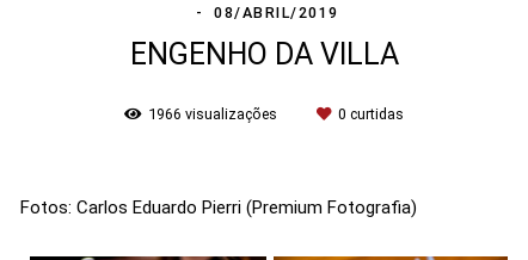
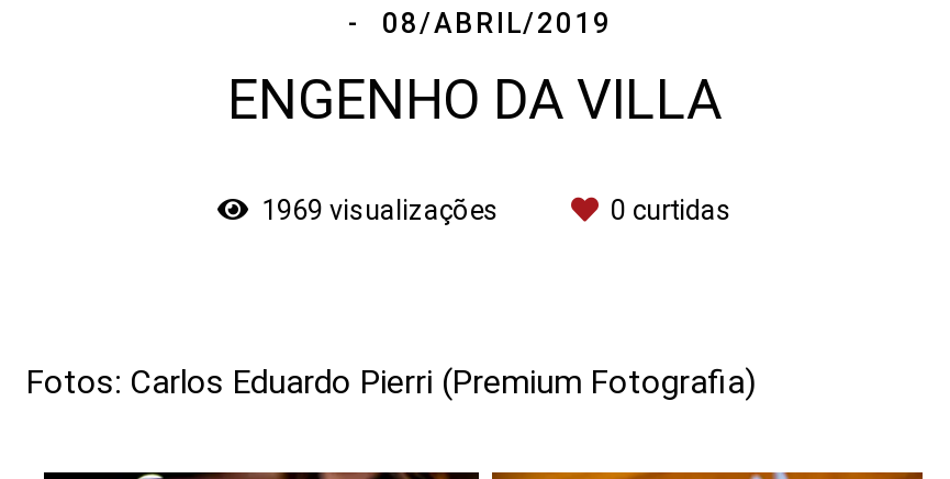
[148,105,281,123] 1966 visualizações -> [261,194,505,227] 1969 visualizações

